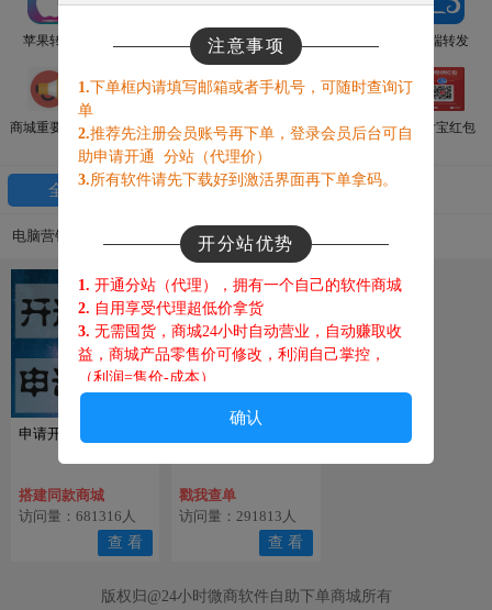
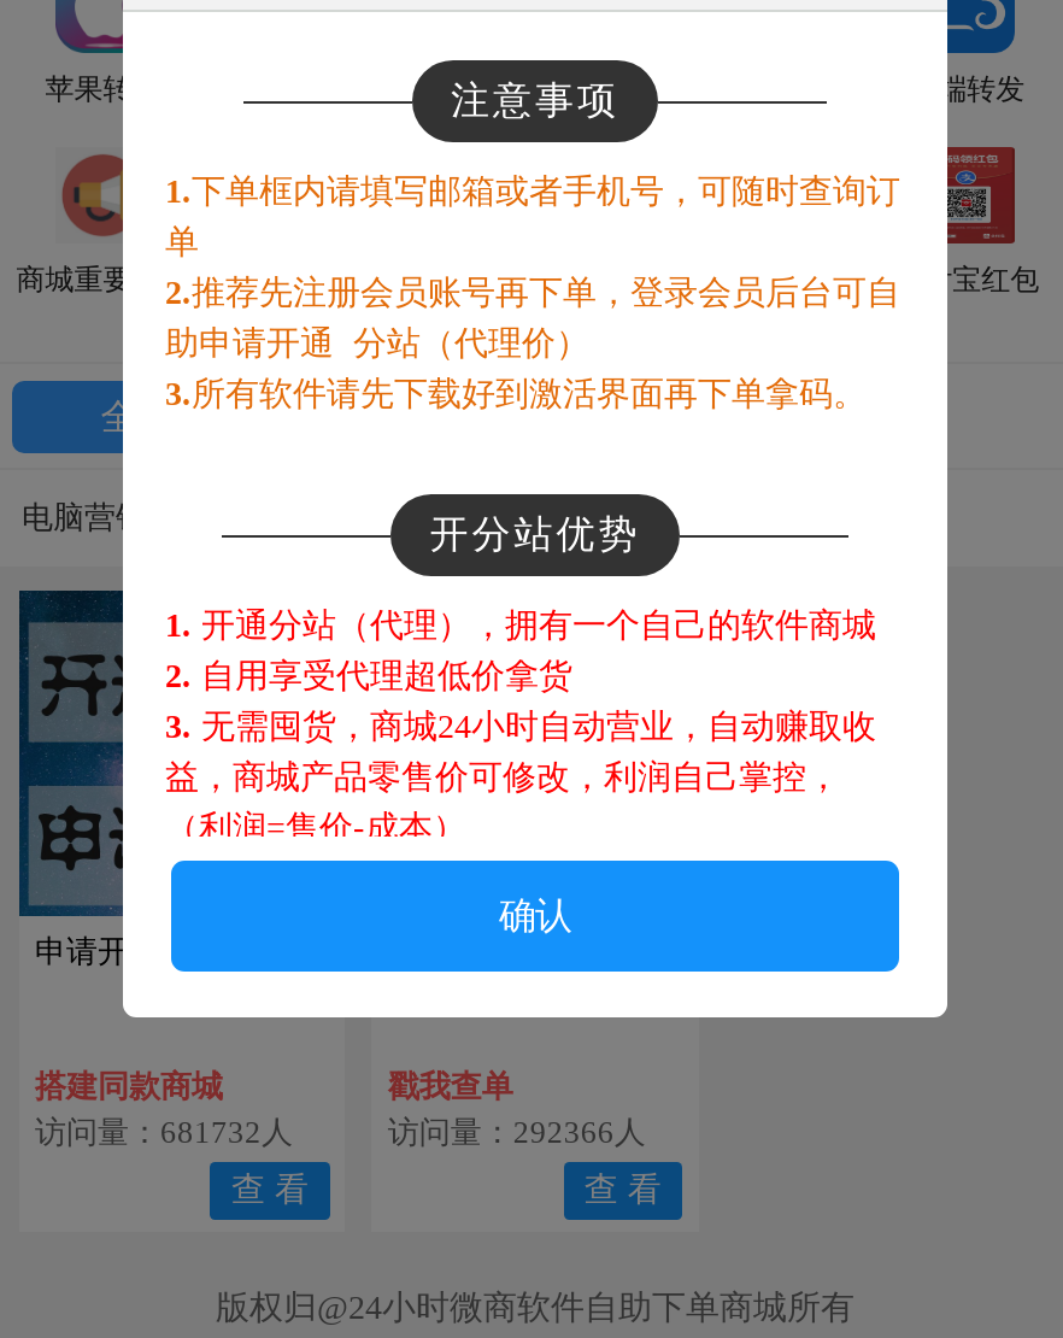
[18,508,136,524] 访问量：681316人 -> [35,1113,293,1149] 访问量：681732人
[179,508,296,524] 访问量：291813人 -> [388,1113,646,1149] 访问量：292366人

